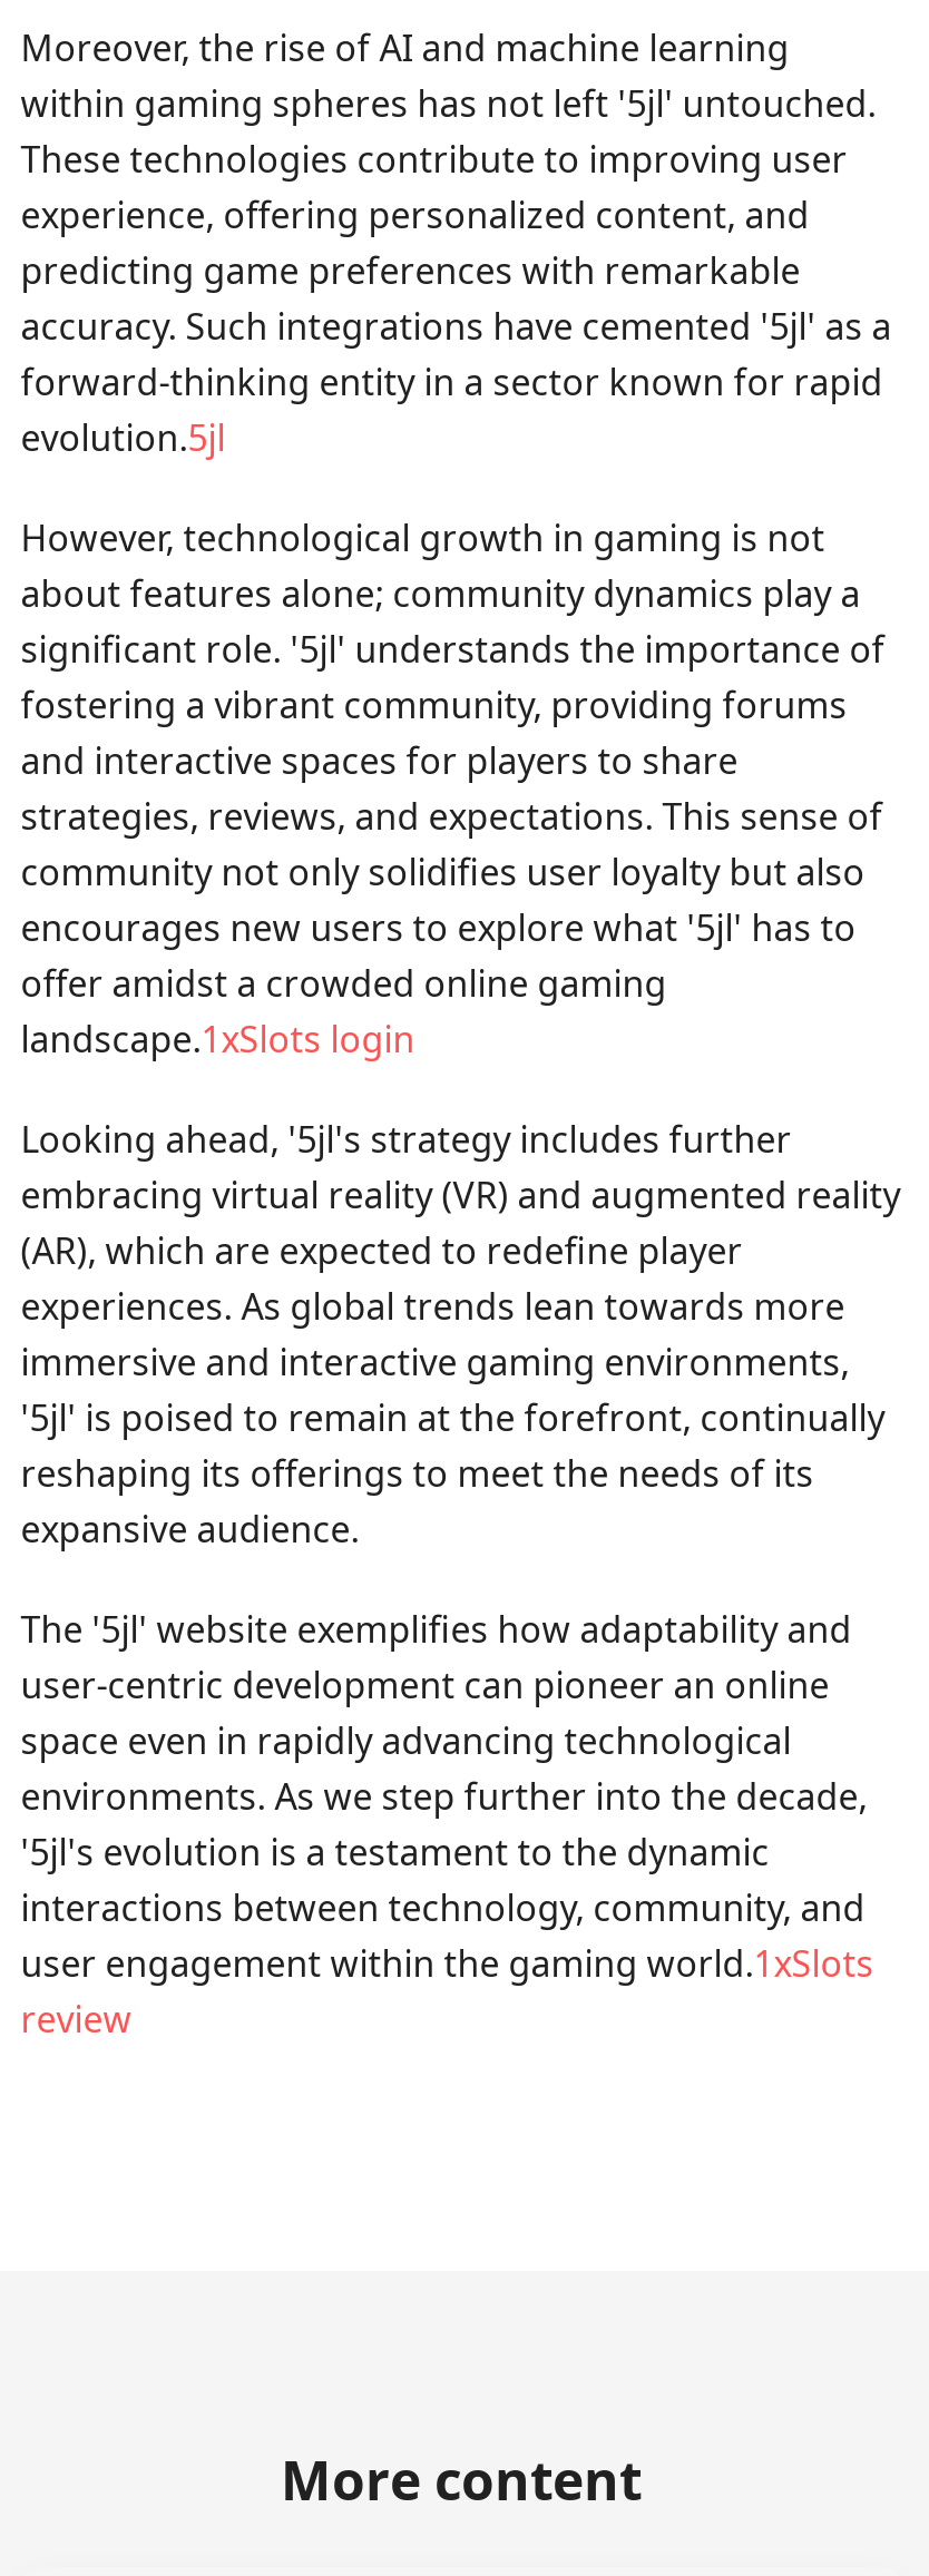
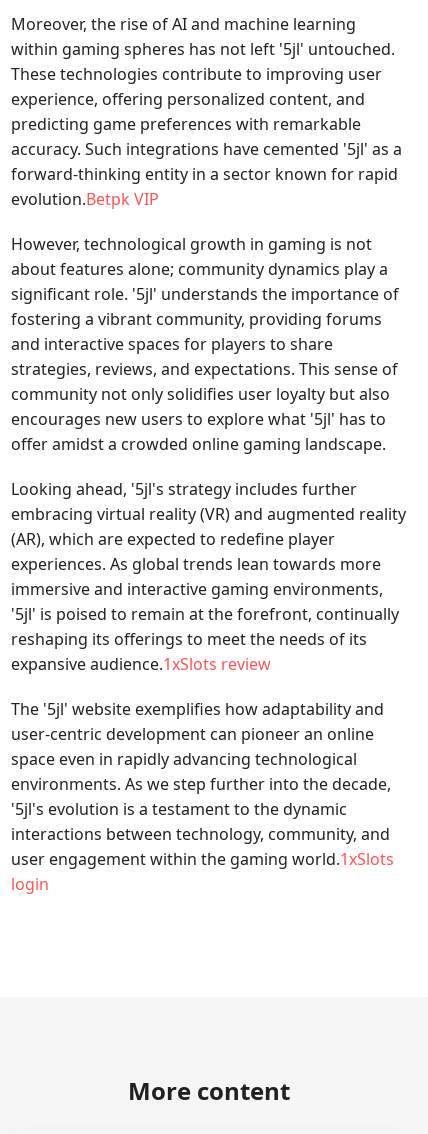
[20,413,225,462] evolution.5jl -> [11,188,159,210] evolution.Betpk VIP
[20,959,667,1064] offer amidst a crowded online gaming | landscape.1xSlots login -> [11,433,386,455] offer amidst a crowded online gaming landscape.
[20,1505,359,1554] expansive audience. -> [11,653,271,675] expansive audience.1xSlots review
[20,1995,132,2044] review -> [11,873,49,895] login

